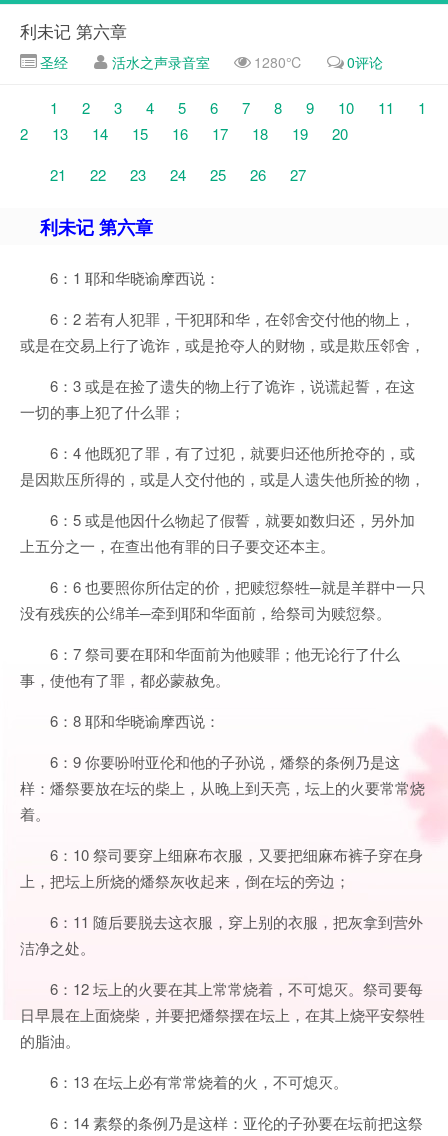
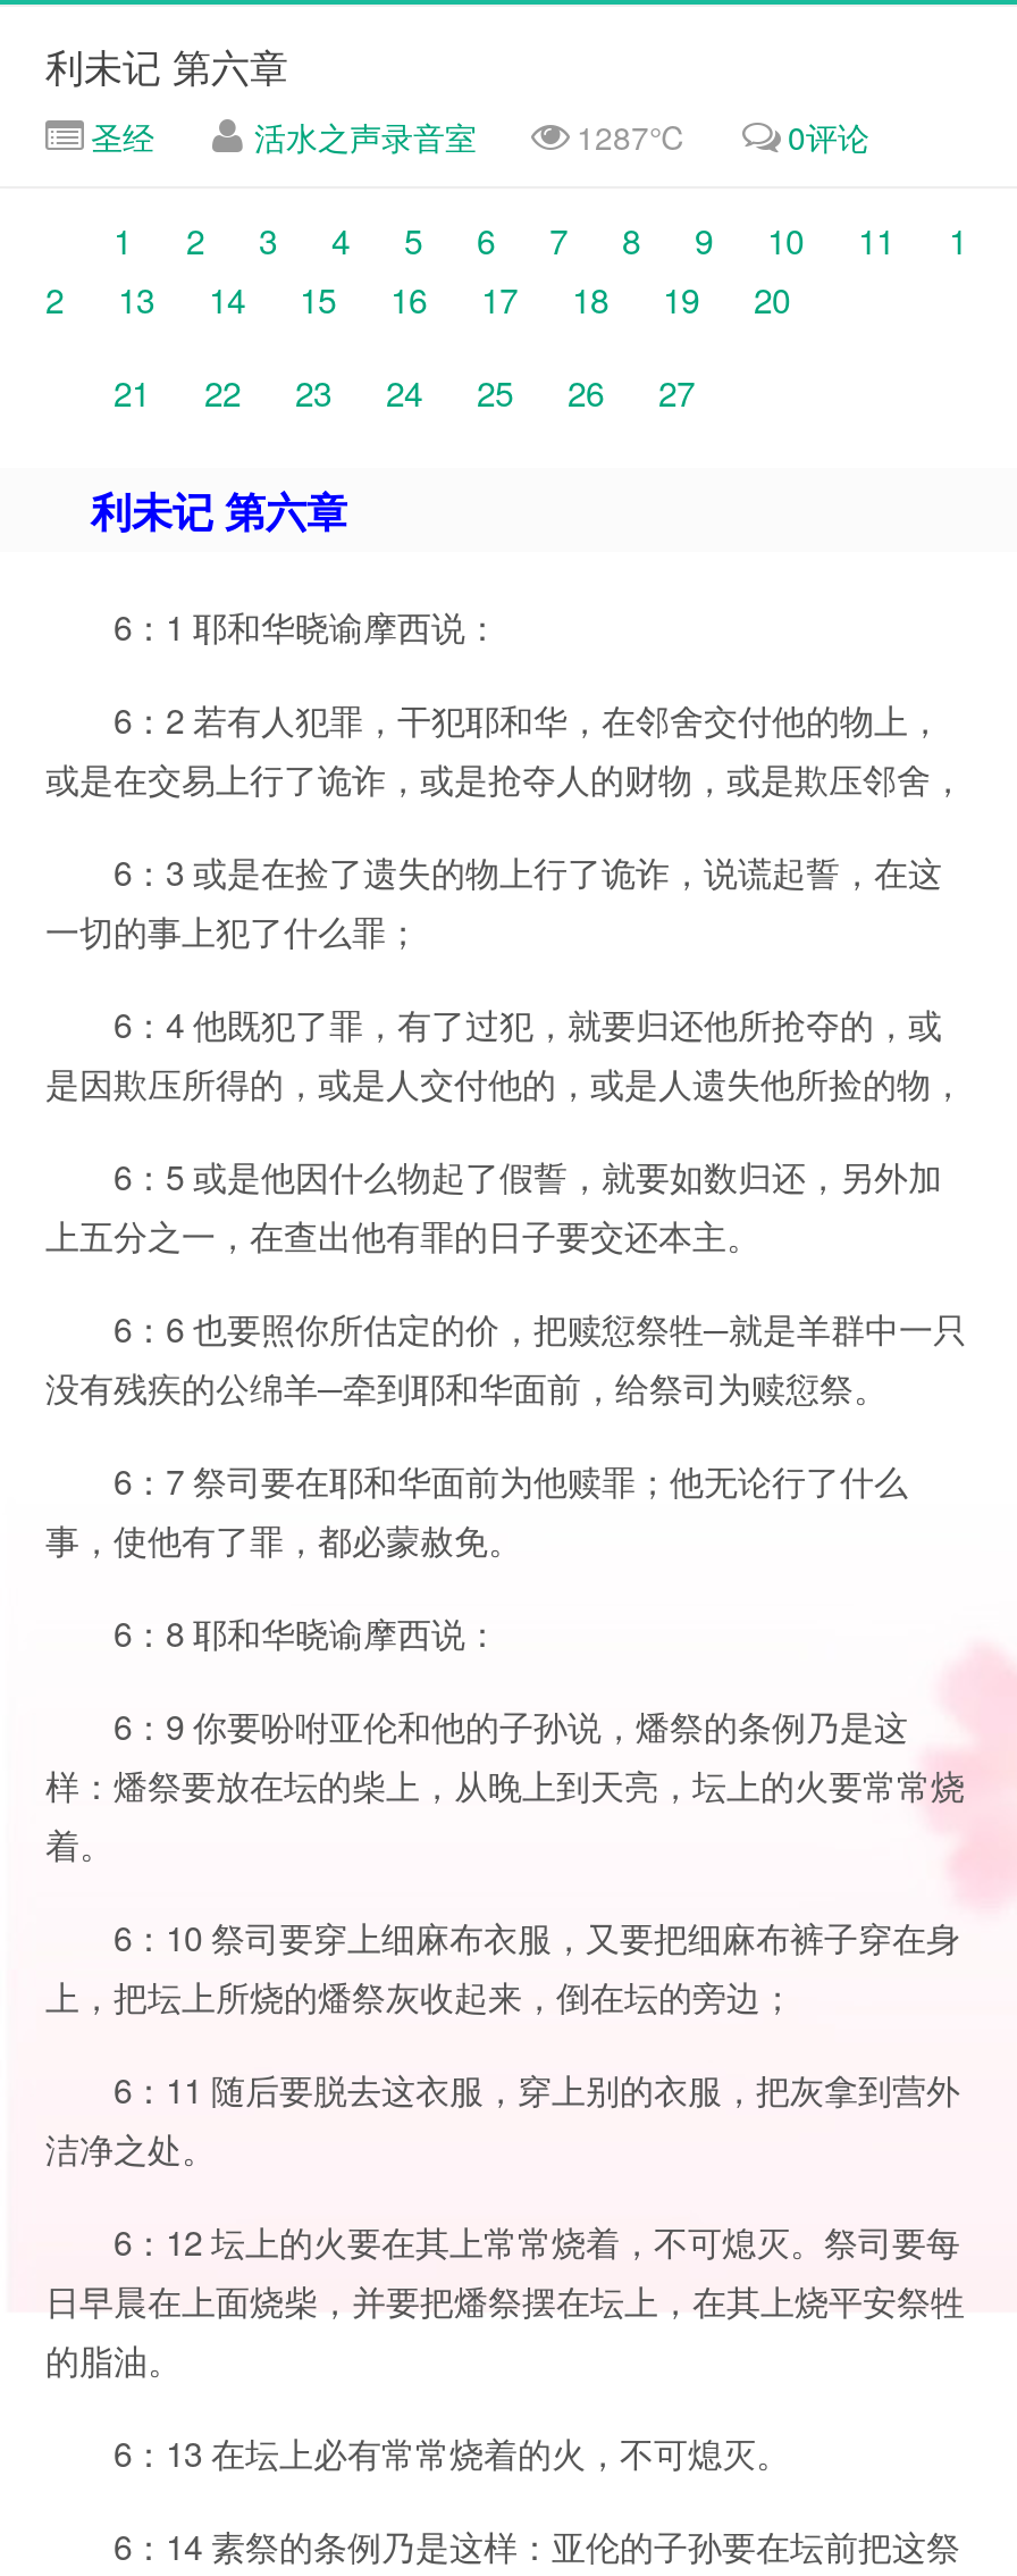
[112,52,303,72] 活水之声录音室 1280℃ -> [254,114,688,159] 活水之声录音室 1287℃

